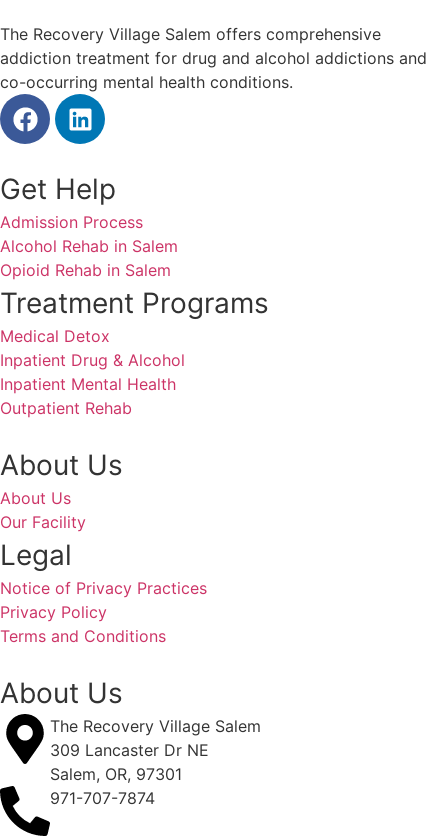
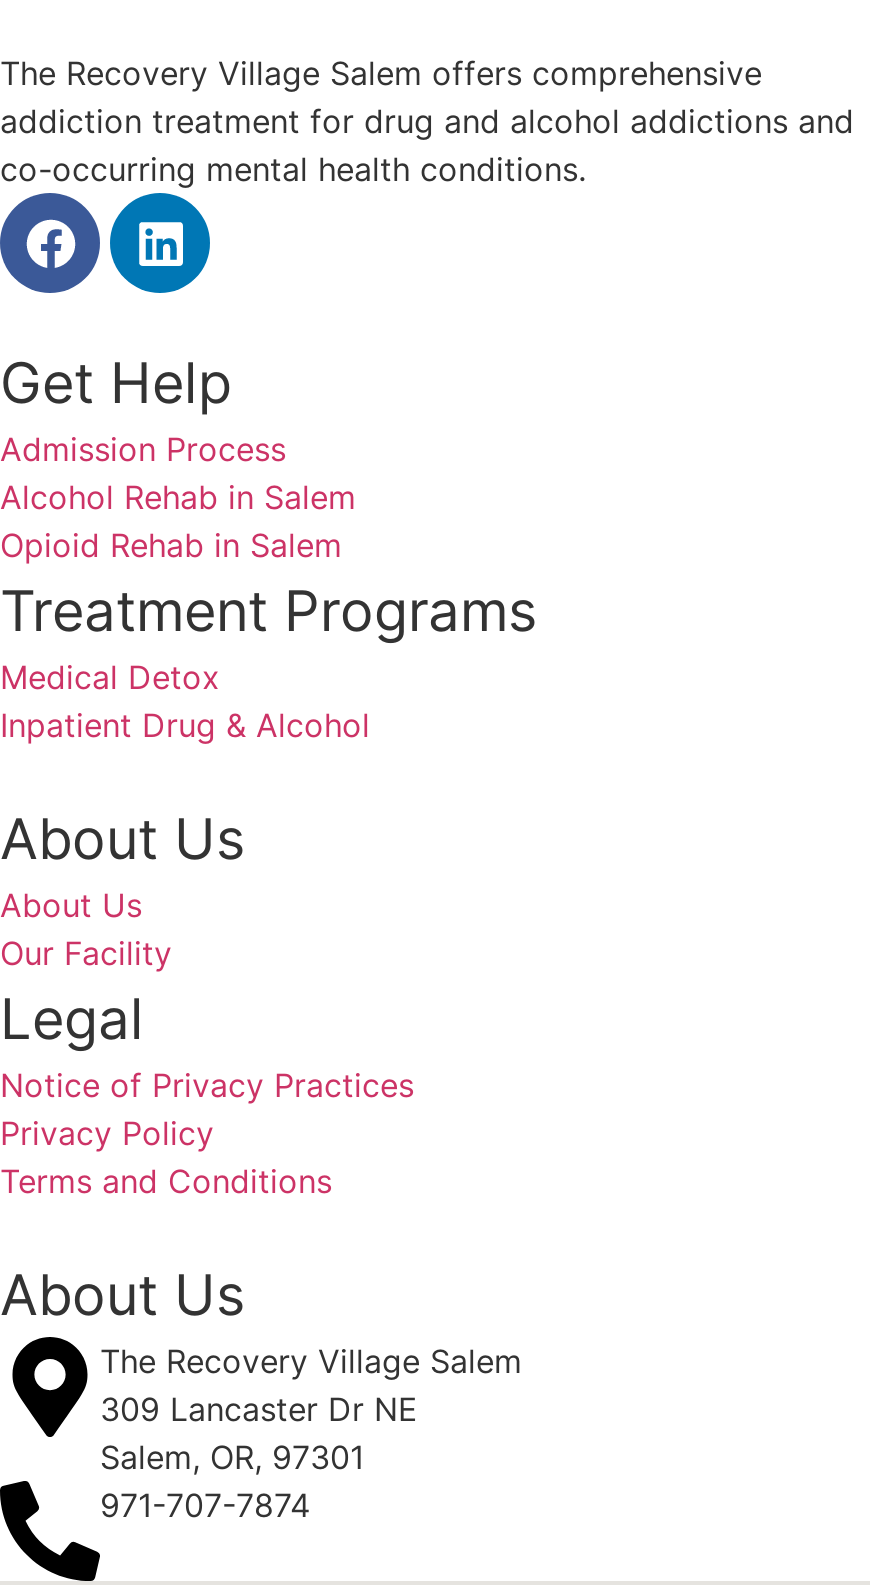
[0,374,176,418] Inpatient Mental Health | Outpatient Rehab -> none

